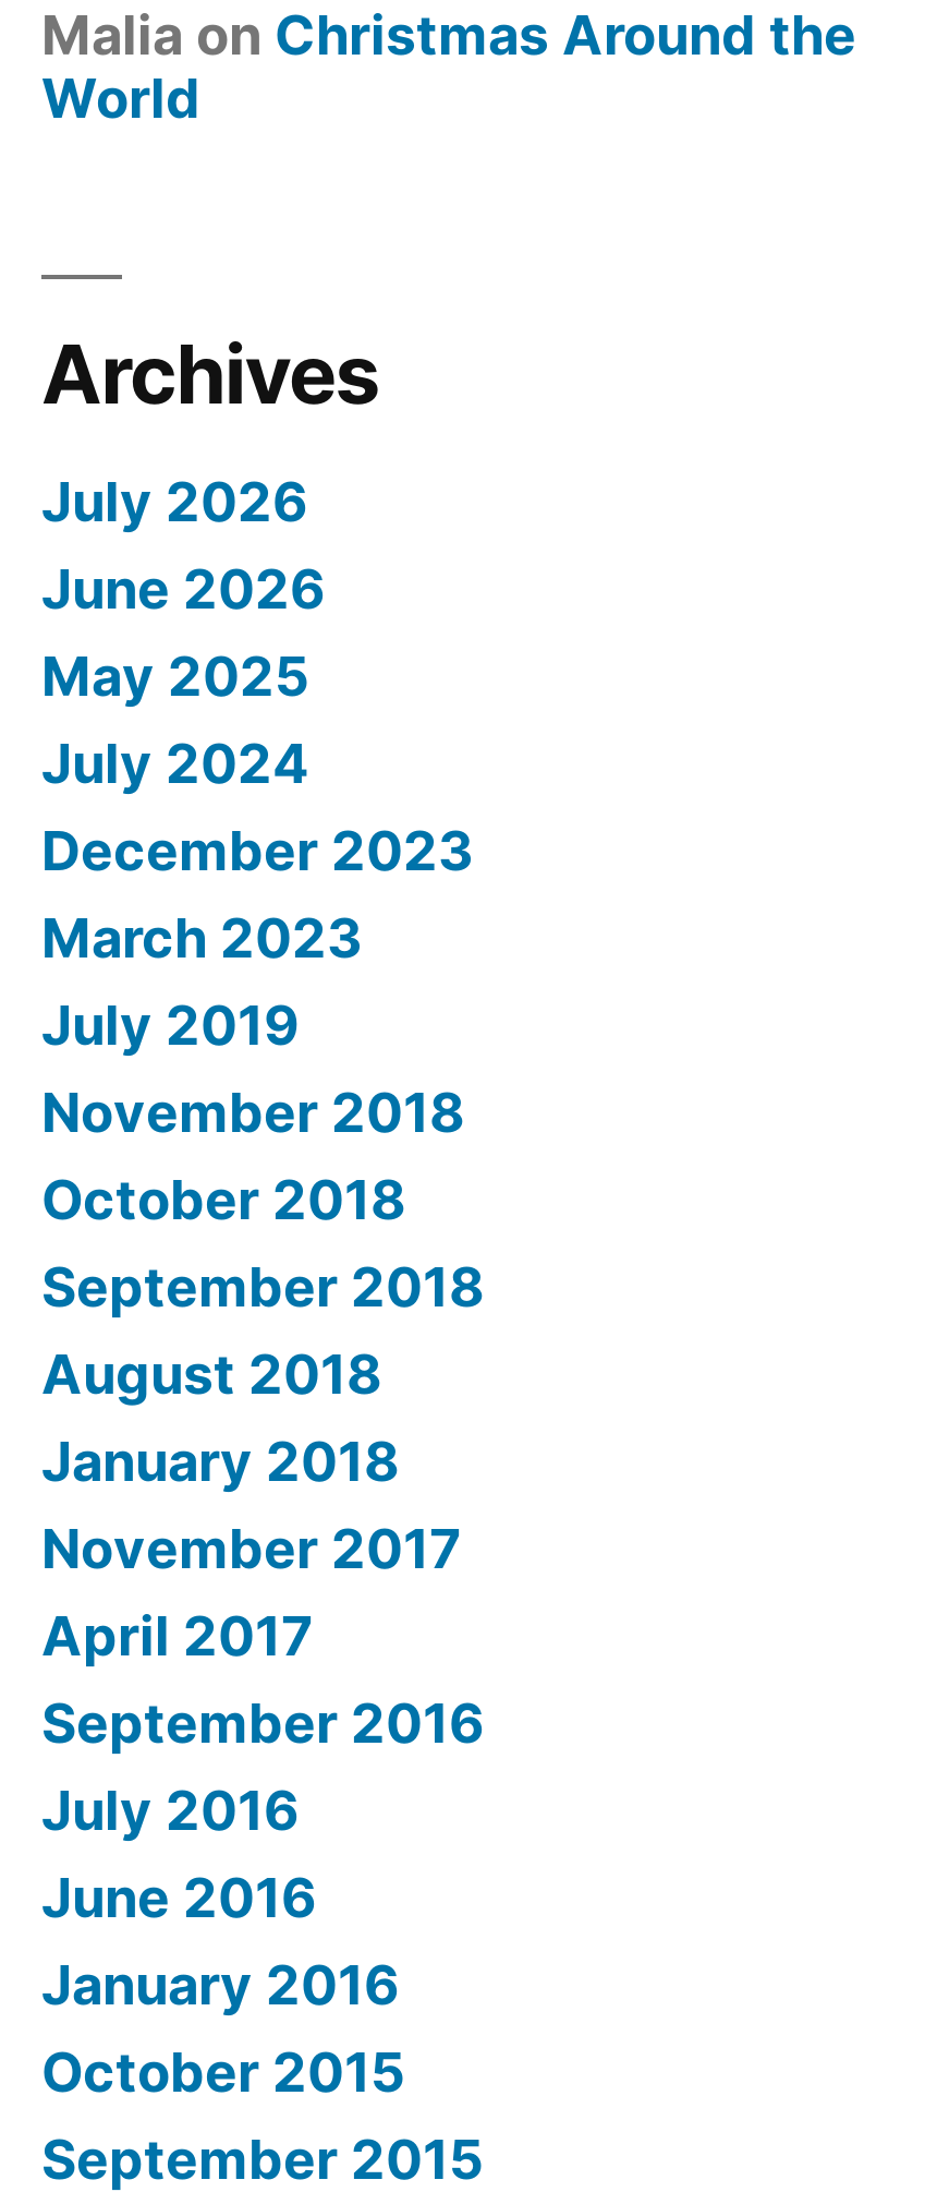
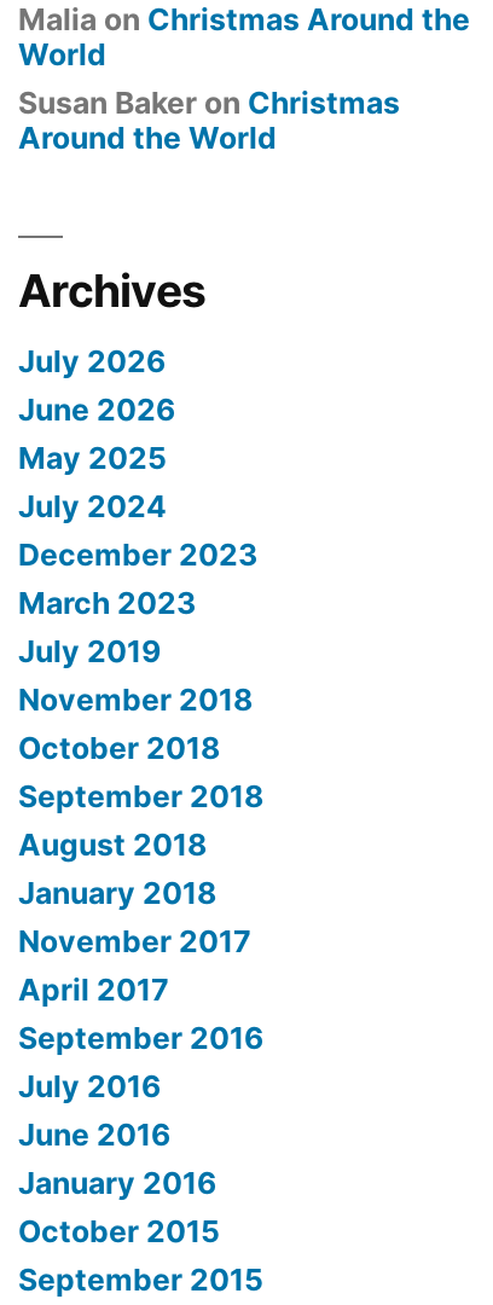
none -> [18,84,400,156] Susan Baker on Christmas | Around the World

